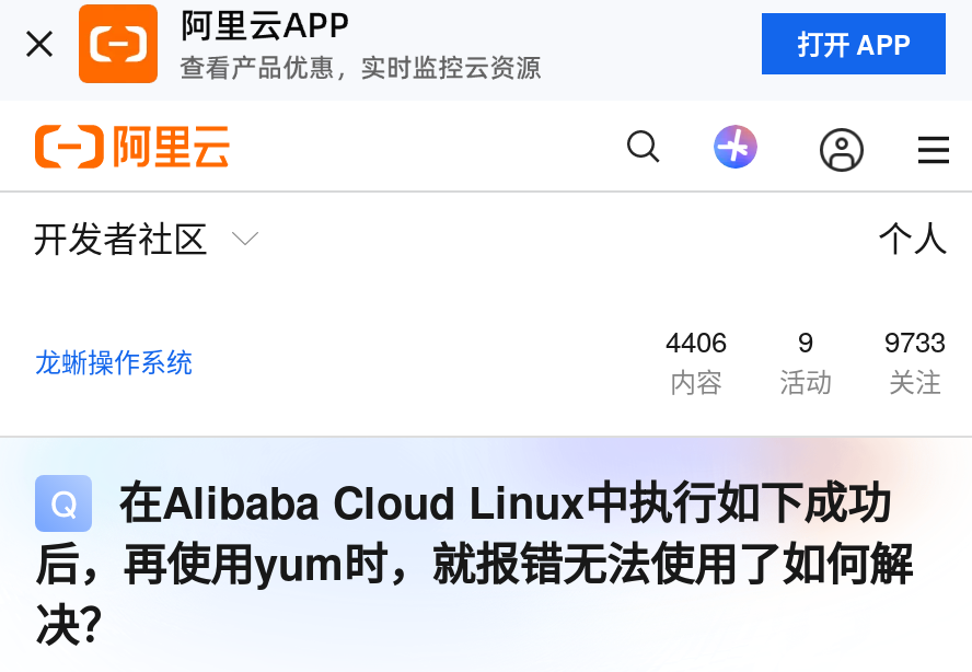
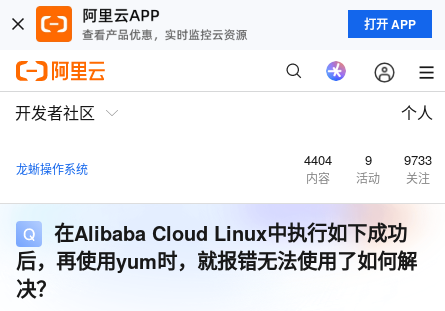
[666,318,946,360] 4406 9 9733 -> [304,149,432,168] 4404 9 9733

